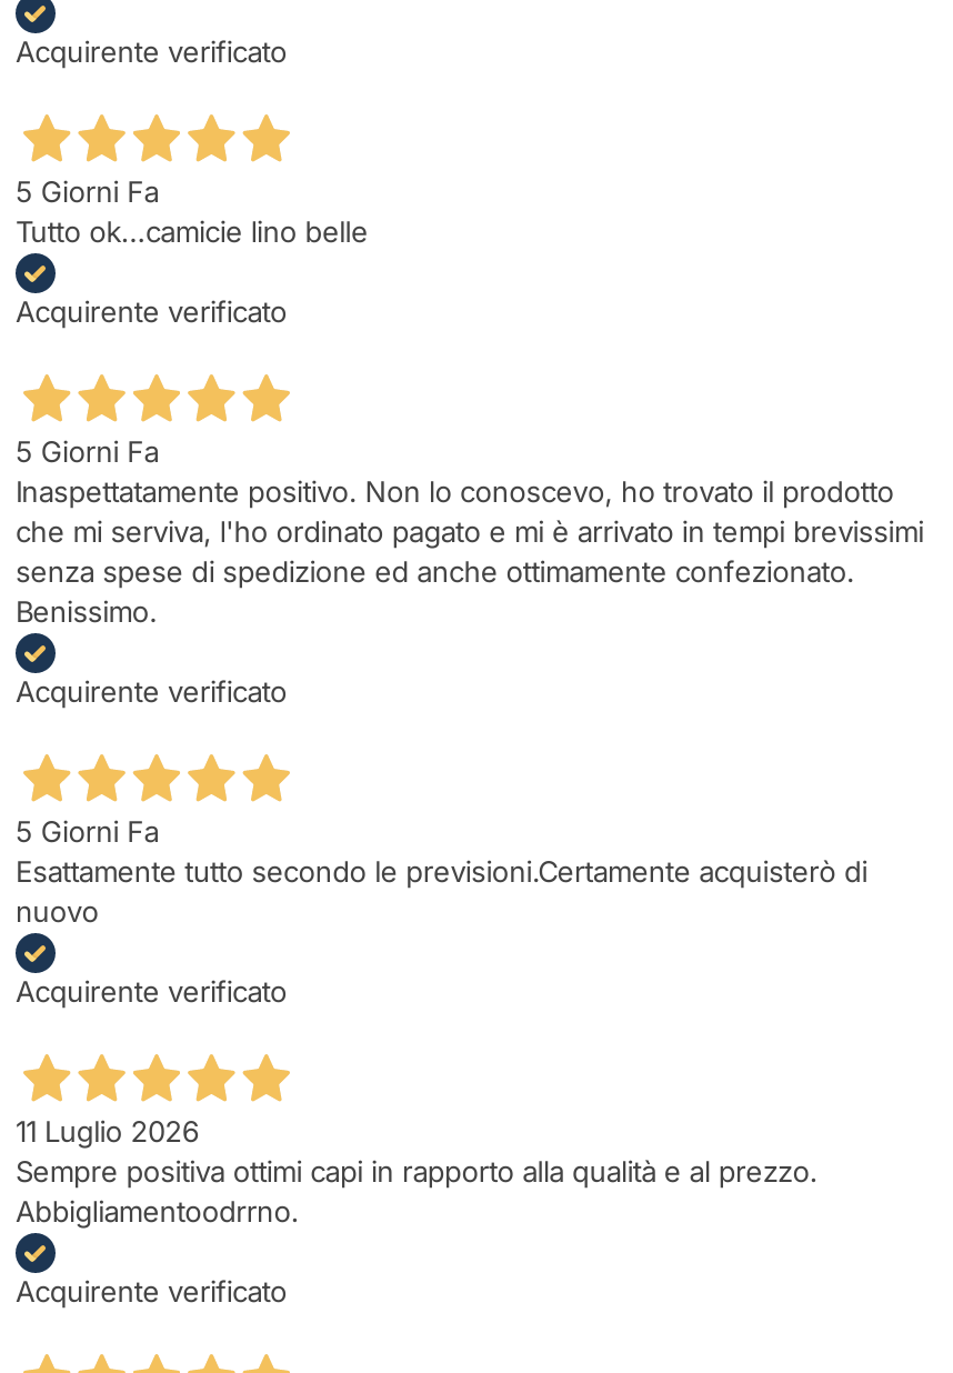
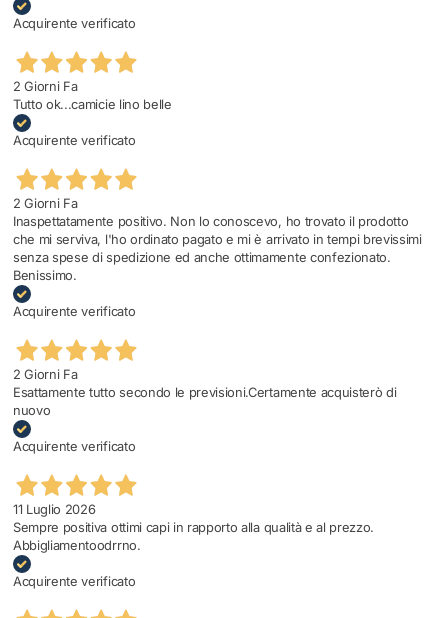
[16,175,159,208] 5 Giorni Fa -> [13,79,77,94] 2 Giorni Fa
[16,435,159,468] 5 Giorni Fa -> [13,196,77,211] 2 Giorni Fa
[16,815,159,848] 5 Giorni Fa -> [13,367,77,382] 2 Giorni Fa

